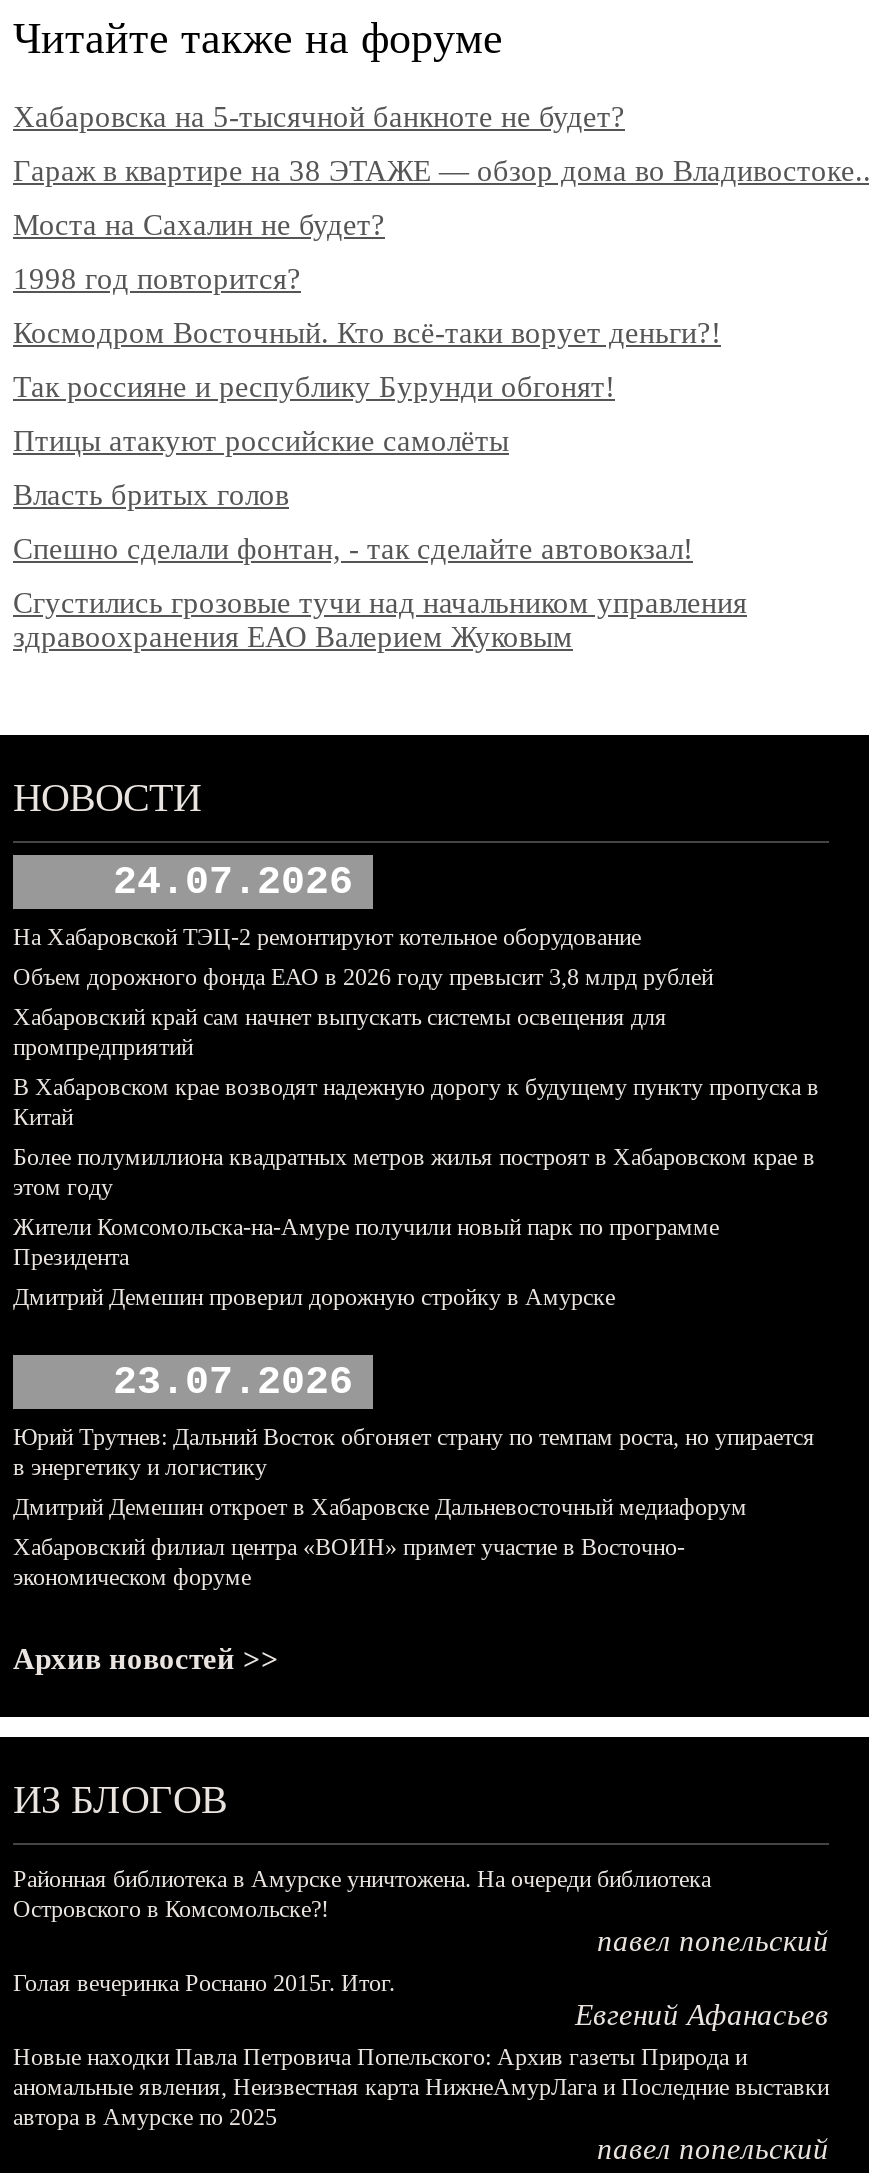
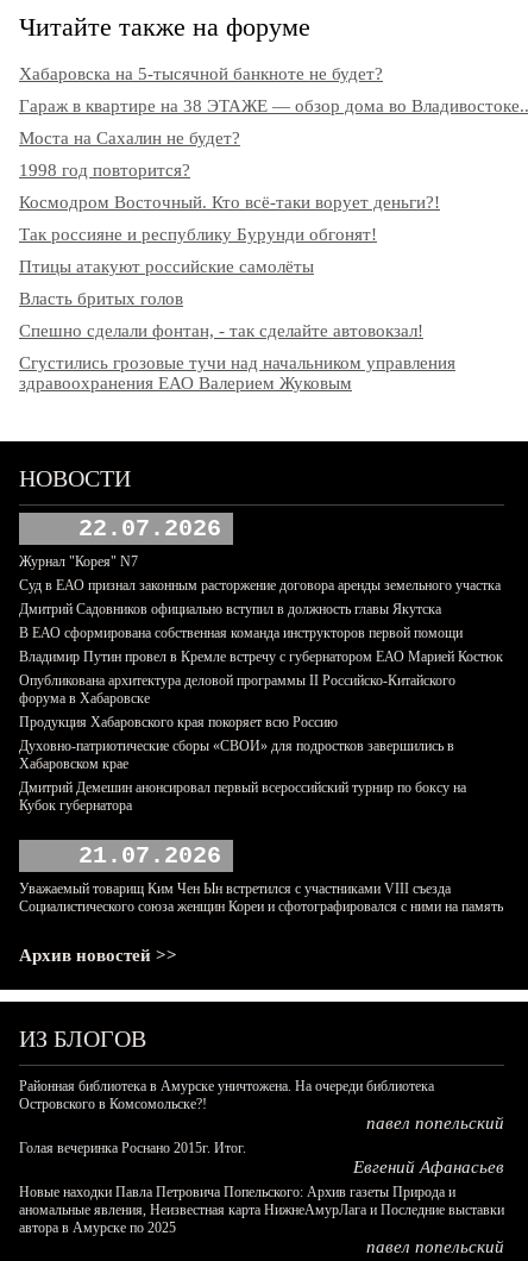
[13,859,819,1311] 24.07.2026 | На Хабаровской ТЭЦ-2 ремонтируют котельное оборудование | Объем дорожного фонда ЕАО в 2026 году превысит 3,8 млрд рублей | Хабаровский край сам начнет выпускать системы освещения для | промпредприятий | В Хабаровском крае возводят надежную дорогу к будущему пункту пропуска в | Китай | Более полумиллиона квадратных метров жилья построят в Хабаровском крае в | этом году | Жители Комсомольска-на-Амуре получили новый парк по программе | Президента | Дмитрий Демешин проверил дорожную стройку в Амурске -> [19,515,503,814] 22.07.2026 | Журнал "Корея" N7 | Суд в ЕАО признал законным расторжение договора аренды земельного участка | Дмитрий Садовников официально вступил в должность главы Якутска | В ЕАО сформирована собственная команда инструкторов первой помощи | Владимир Путин провел в Кремле встречу с губернатором ЕАО Марией Костюк | Опубликована архитектура деловой программы II Российско-Китайского | форума в Хабаровске | Продукция Хабаровского края покоряет всю Россию | Духовно-патриотические сборы «СВОИ» для подростков завершились в | Хабаровском крае | Дмитрий Демешин анонсировал первый всероссийский турнир по боксу на | Кубок губернатора
[13,1359,815,1591] 23.07.2026 | Юрий Трутнев: Дальний Восток обгоняет страну по темпам роста, но упирается | в энергетику и логистику | Дмитрий Демешин откроет в Хабаровске Дальневосточный медиафорум | Хабаровский филиал центра «ВОИН» примет участие в Восточно- | экономическом форуме -> [19,842,503,915] 21.07.2026 | Уважаемый товарищ Ким Чен Ын встретился с участниками VIII съезда | Социалистического союза женщин Кореи и сфотографировался с ними на память

